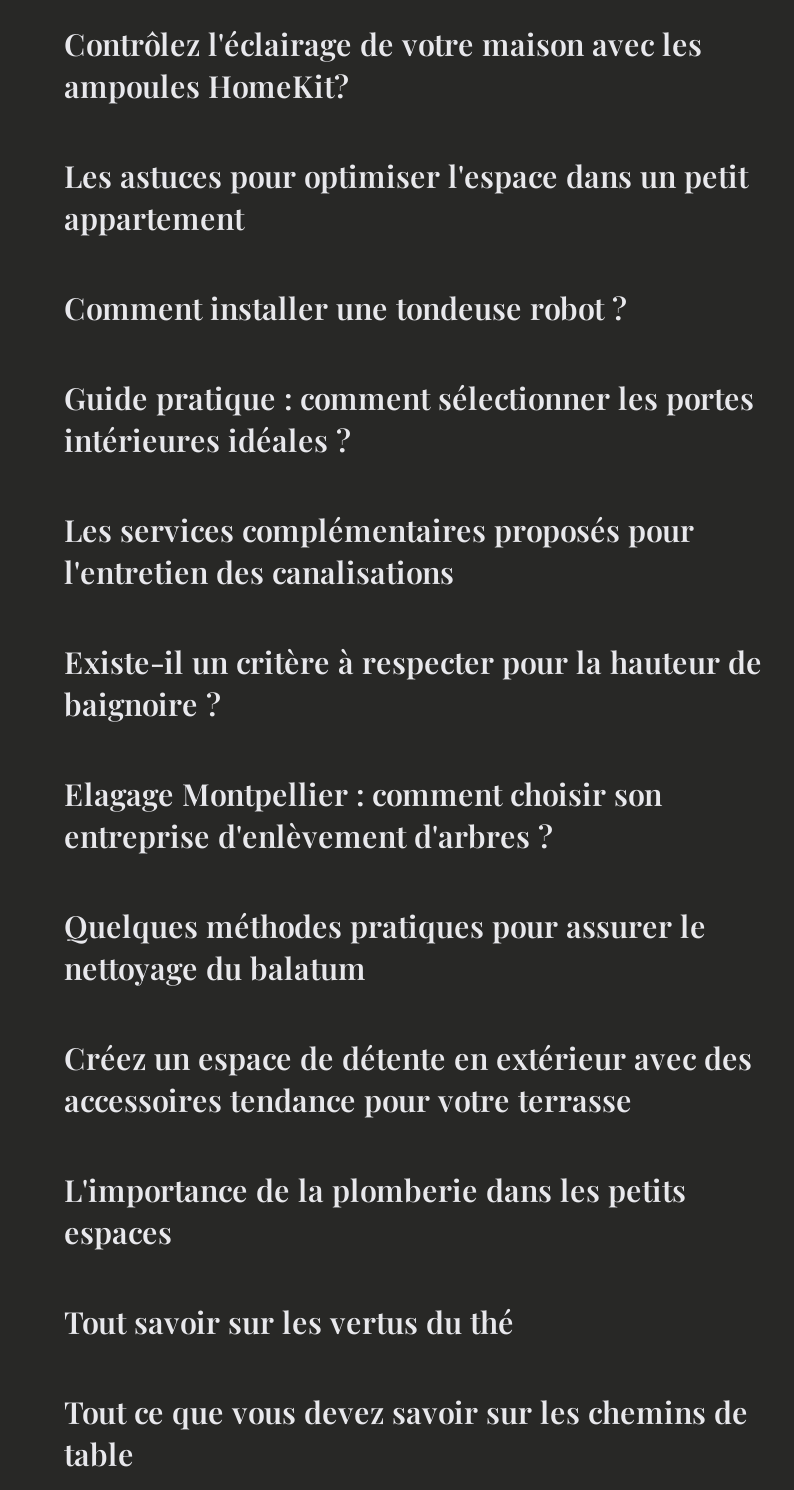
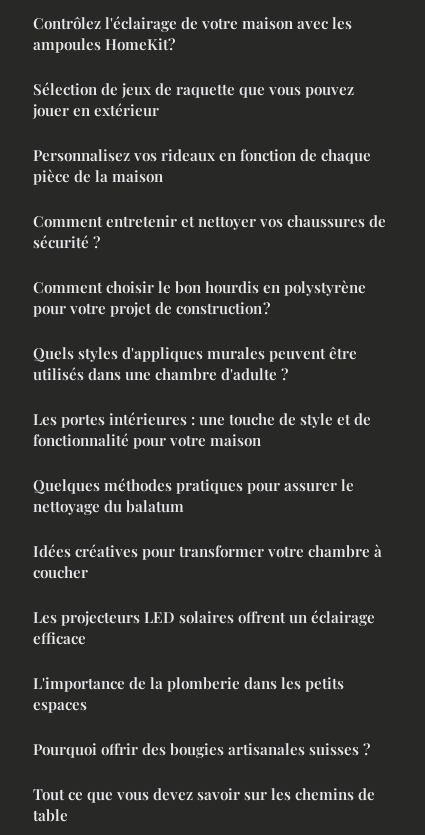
[64,156,748,238] Les astuces pour optimiser l'espace dans un petit | appartement -> [33,79,354,120] Sélection de jeux de raquette que vous pouvez | jouer en extérieur
[64,288,626,328] Comment installer une tondeuse robot ? -> [33,145,371,186] Personnalisez vos rideaux en fonction de chaque | pièce de la maison
[64,378,754,460] Guide pratique : comment sélectionner les portes | intérieures idéales ? -> [33,211,386,252] Comment entretenir et nettoyer vos chaussures de | sécurité ?
[64,510,694,592] Les services complémentaires proposés pour | l'entretien des canalisations -> [33,277,366,318] Comment choisir le bon hourdis en polystyrène | pour votre projet de construction ?
[64,642,762,724] Existe-il un critère à respecter pour la hauteur de | baignoire ? -> [33,343,357,384] Quels styles d'appliques murales peuvent être | utilisés dans une chambre d'adulte ?
[64,774,662,856] Elagage Montpellier : comment choisir son | entreprise d'enlèvement d'arbres ? -> [33,409,371,450] Les portes intérieures : une touche de style et de | fonctionnalité pour votre maison
[64,1038,752,1120] Créez un espace de détente en extérieur avec des | accessoires tendance pour votre terrasse -> [33,541,382,648] Idées créatives pour transformer votre chambre à | coucher | Les projecteurs LED solaires offrent un éclairage | efficace
[64,1302,514,1342] Tout savoir sur les vertus du thé -> [33,739,370,759] Pourquoi offrir des bougies artisanales suisses ?

